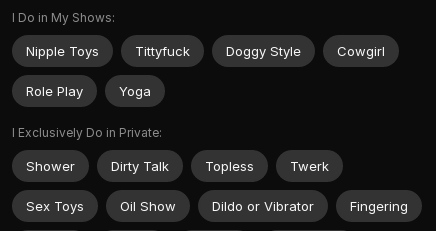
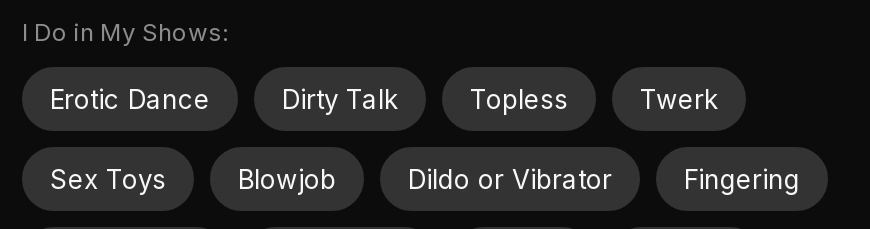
[12,43,385,174] Nipple Toys | Tittyfuck | Doggy Style | Cowgirl | Role Play | Yoga | I Exclusively Do in Private: | Shower -> [50,83,210,115] Erotic Dance
[120,198,176,214] Oil Show -> [238,163,336,195] Blowjob

